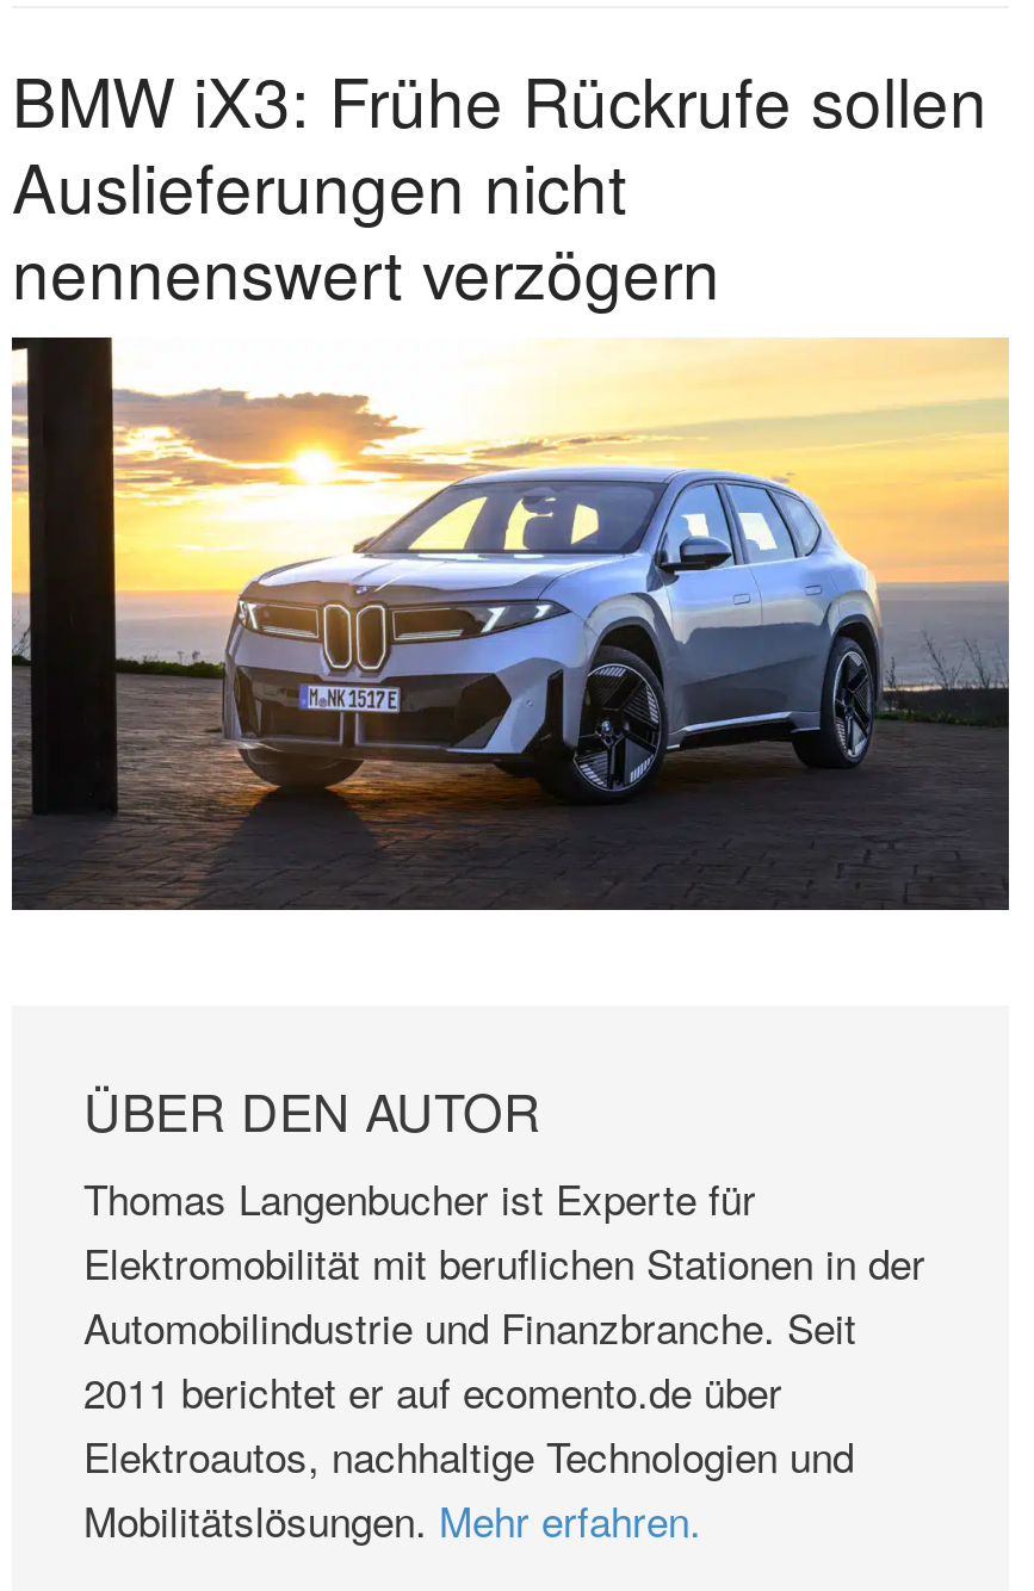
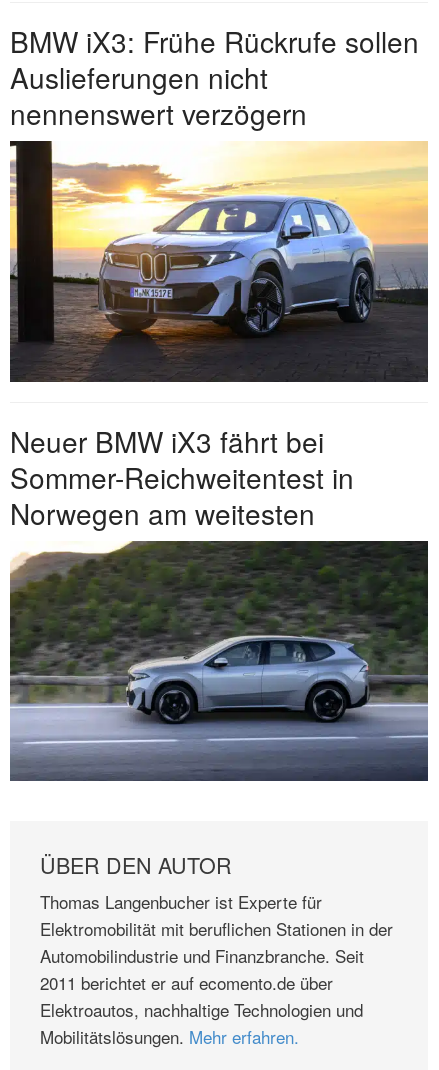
none -> [9,540,429,781] [image]
none -> [10,421,354,533] Neuer BMW iX3 fährt bei | Sommer-Reichweitentest in | Norwegen am weitesten

